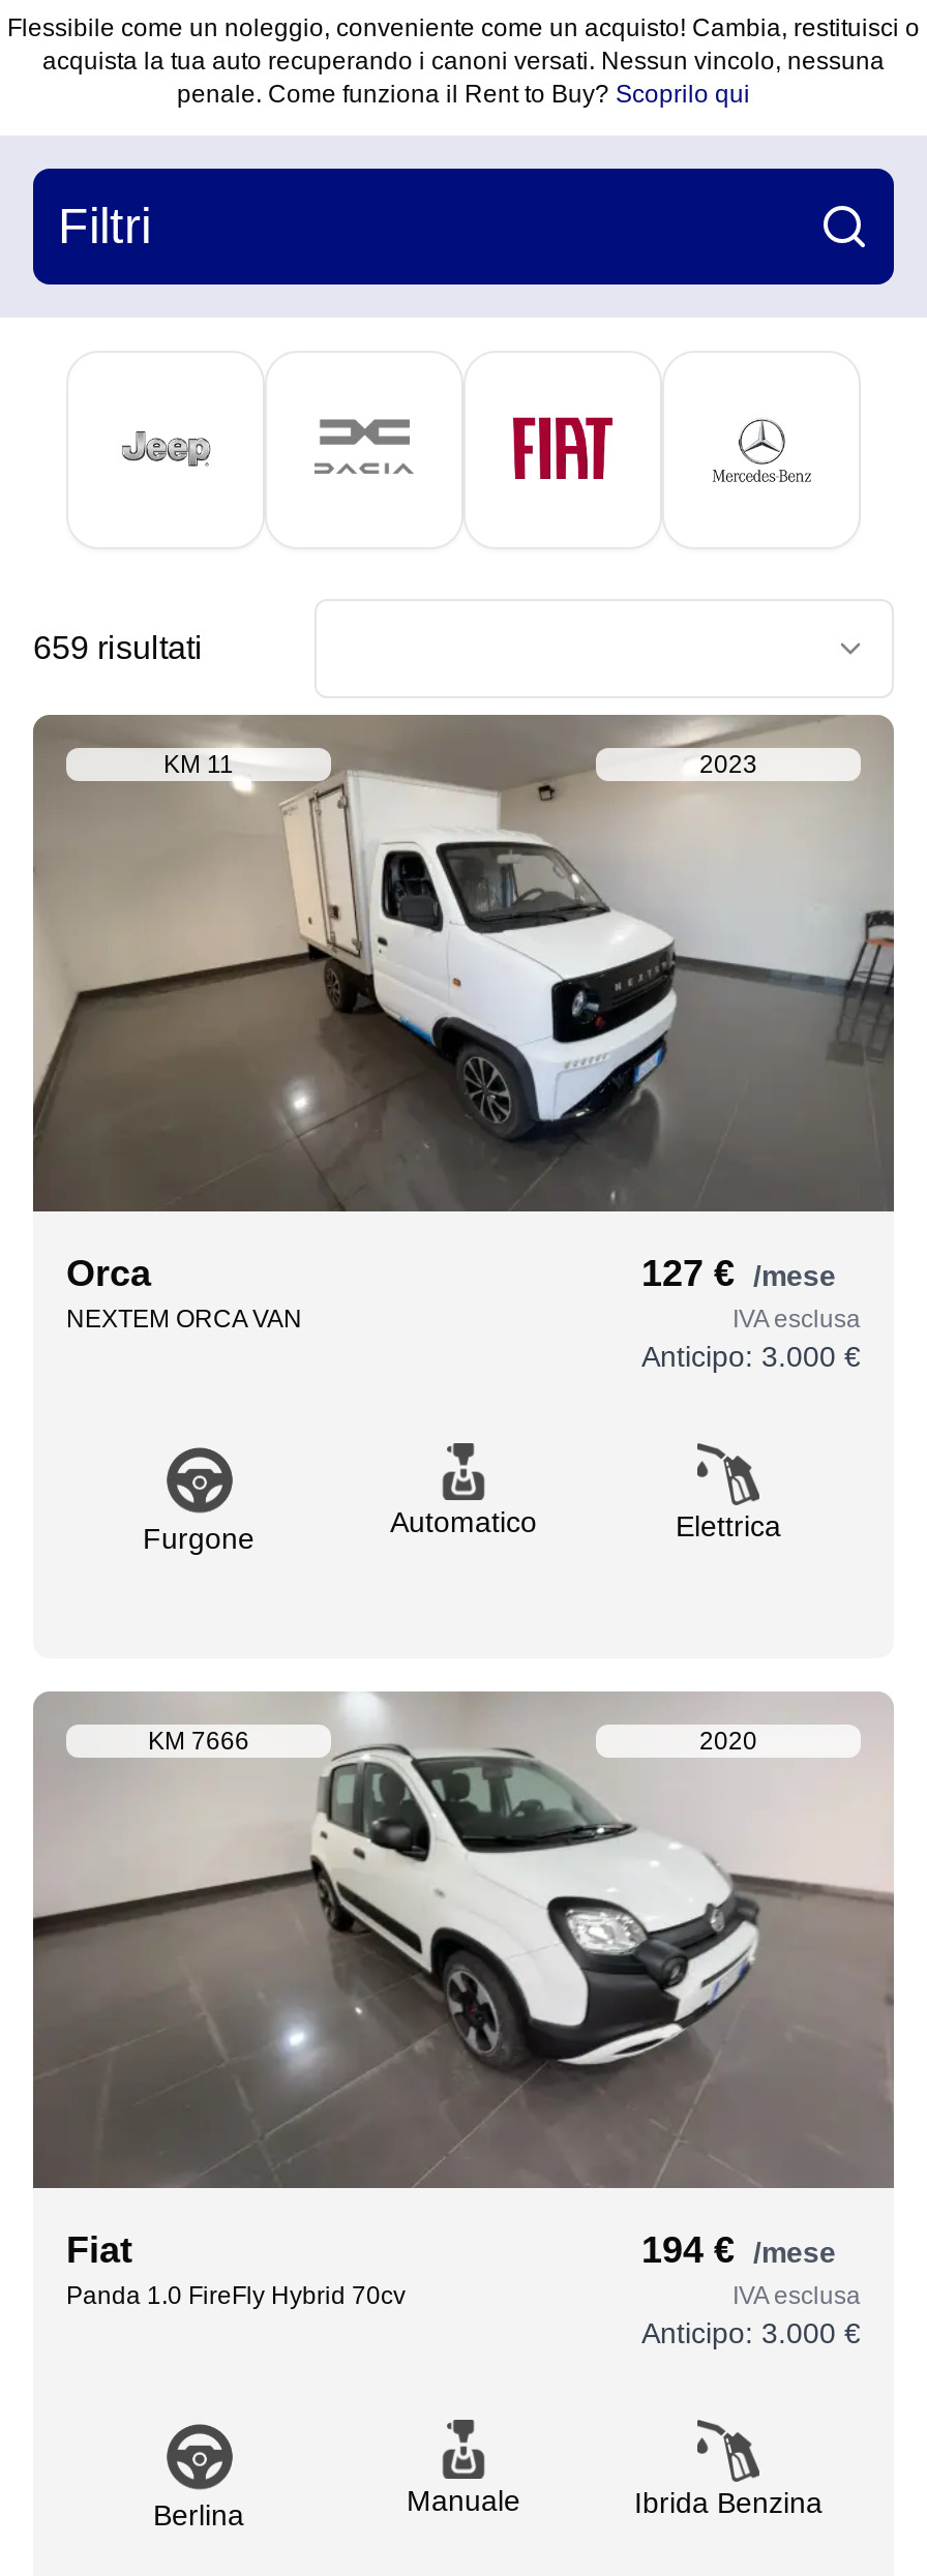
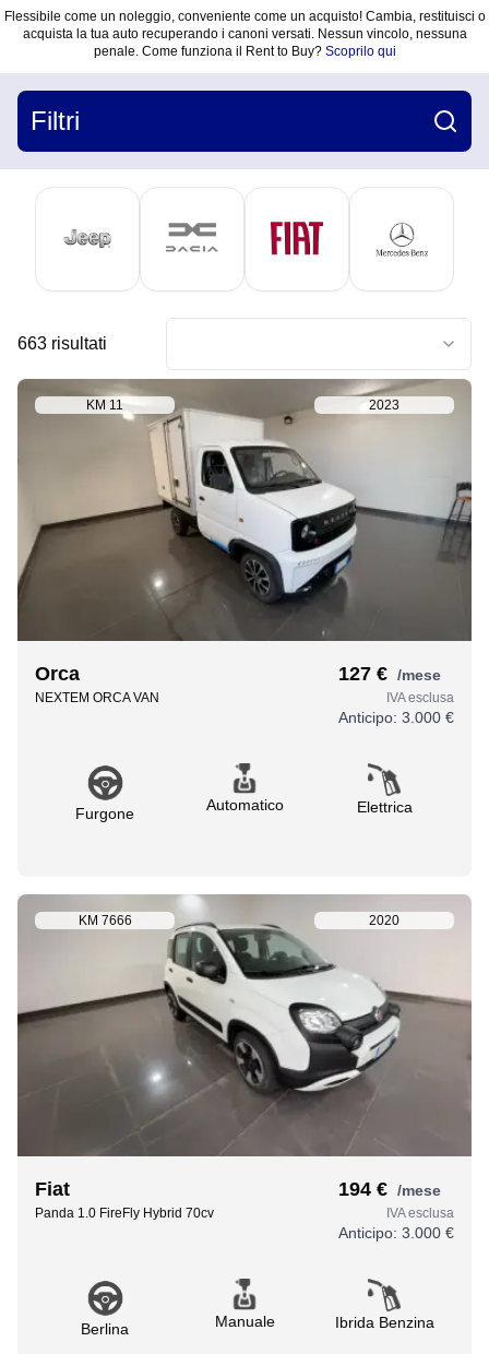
[33,630,203,665] 659 risultati -> [17,334,107,353] 663 risultati

